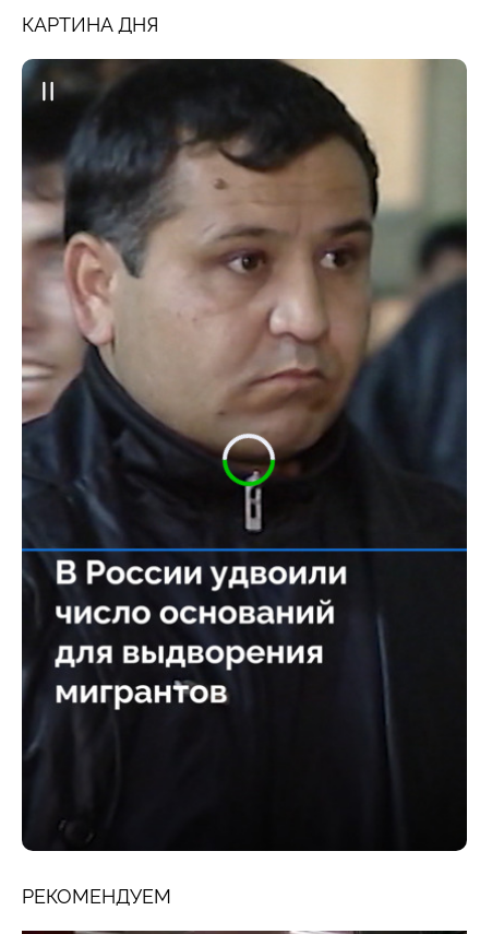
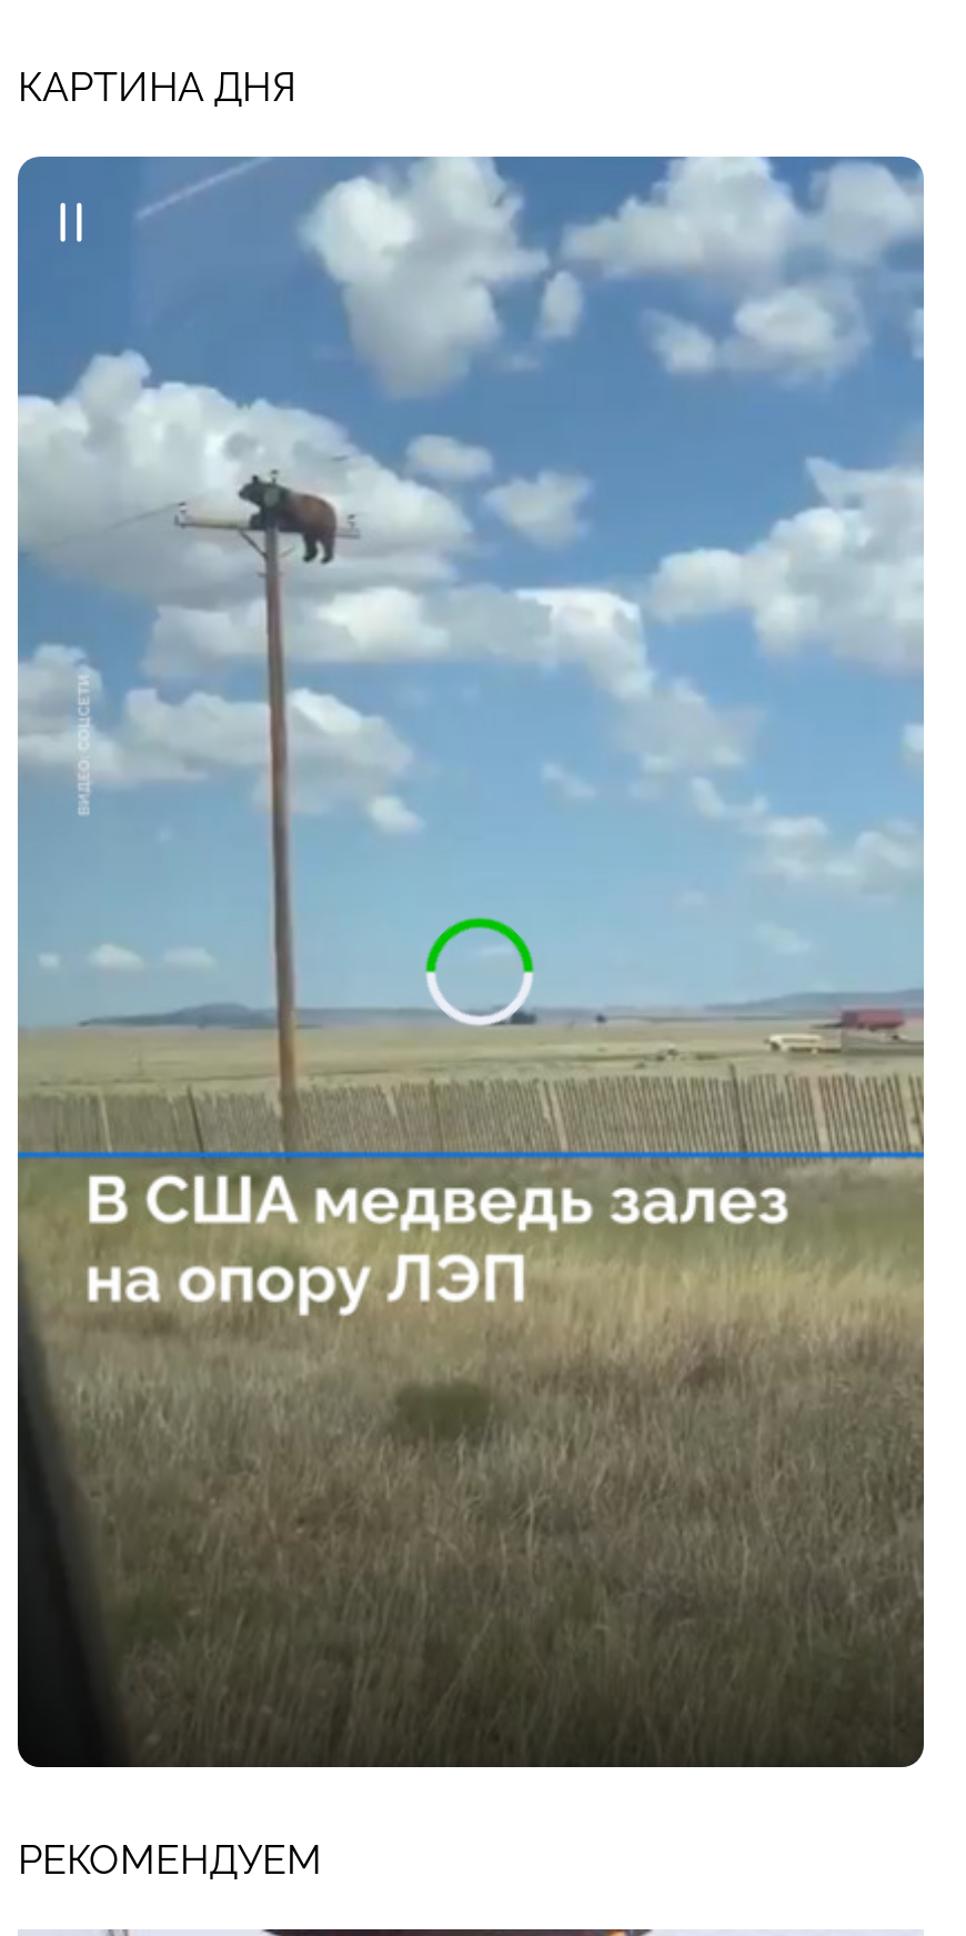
[21,58,468,851] [image] -> [16,154,926,1767] [image]

